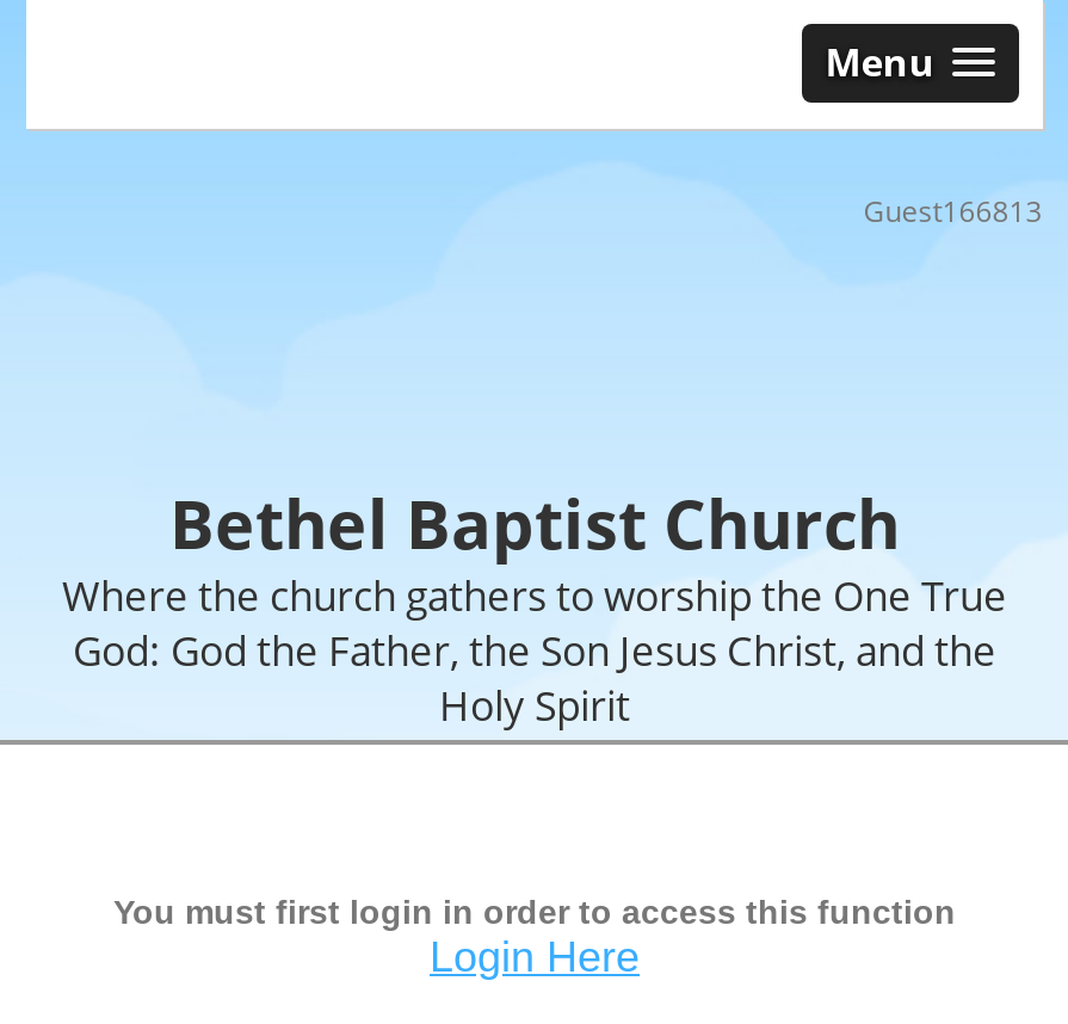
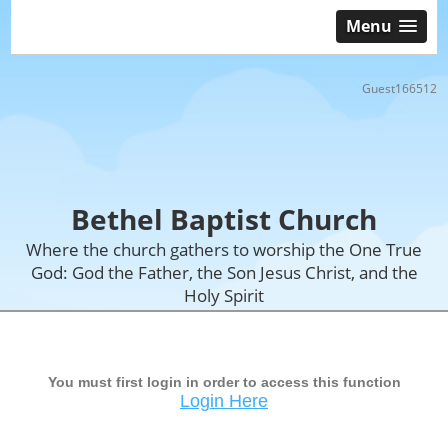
[863,191,1042,229] Guest166813 -> [362,80,437,96] Guest166512

